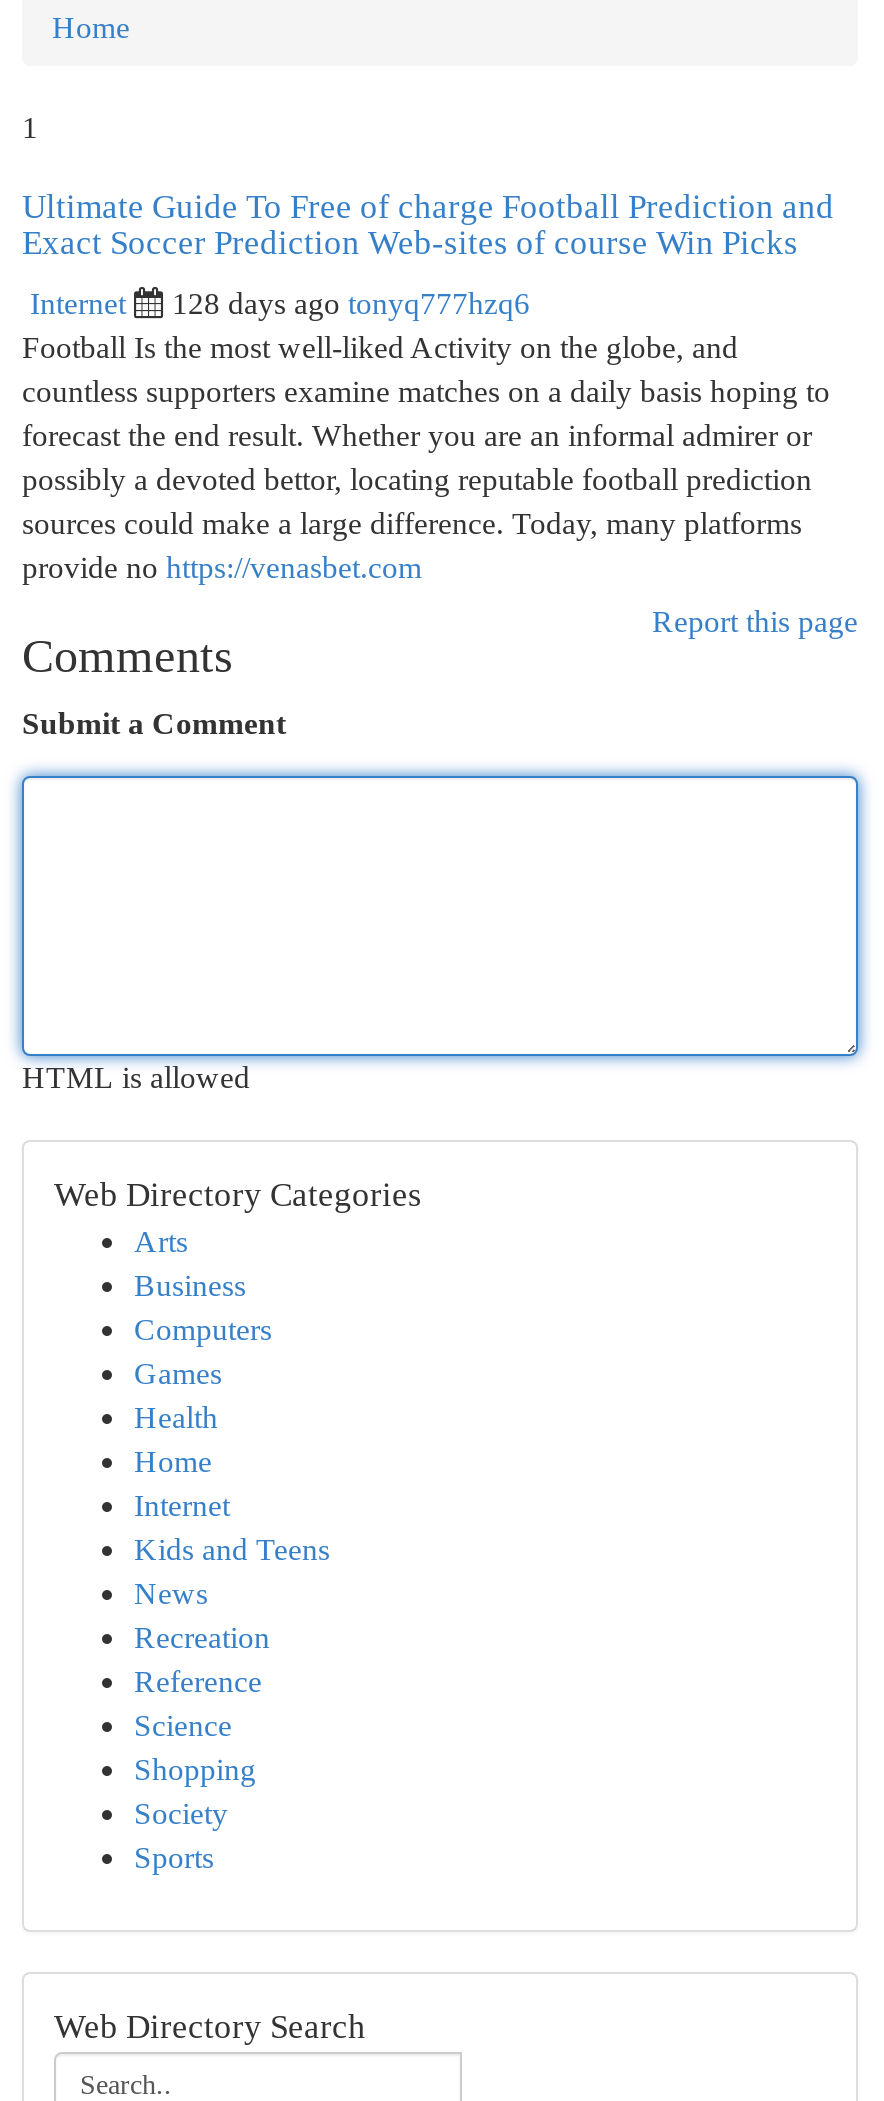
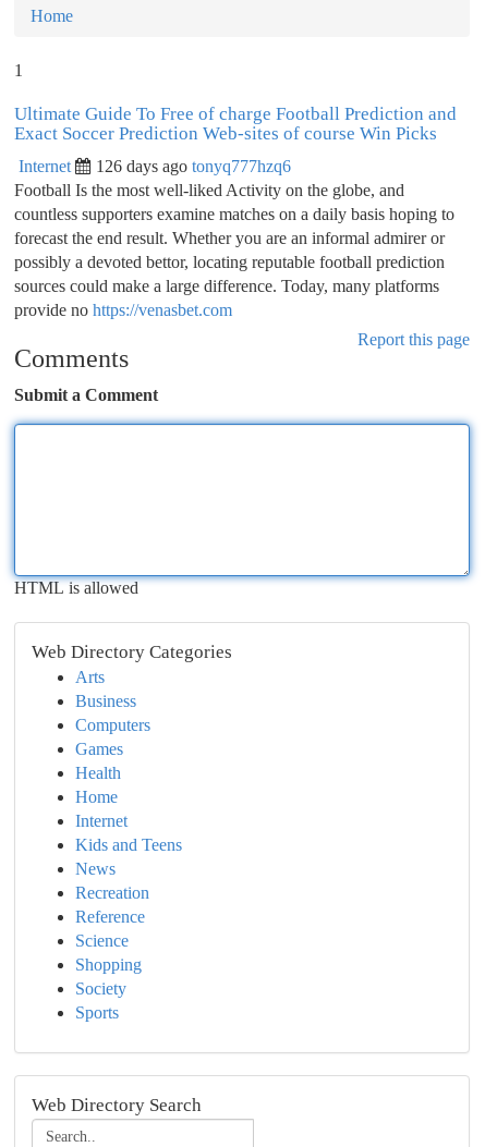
[172,286,530,320] 128 days ago tonyq777hzq6 -> [96,157,291,175] 126 days ago tonyq777hzq6

